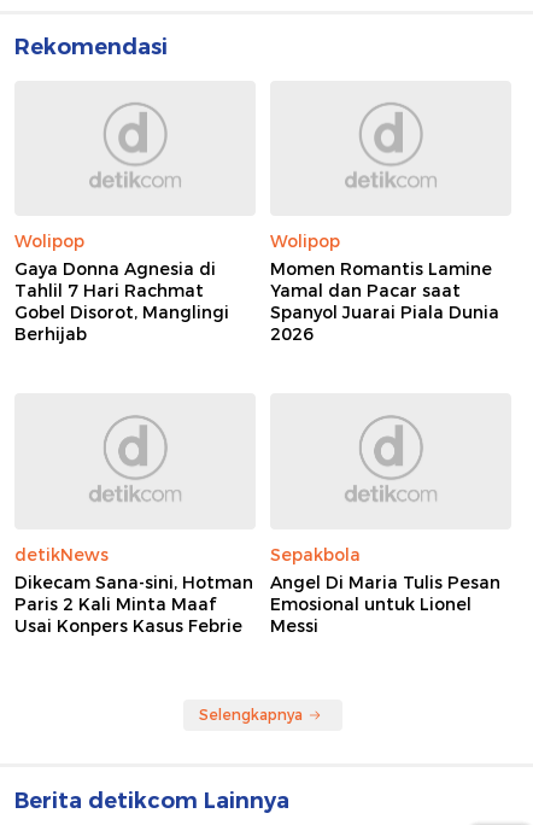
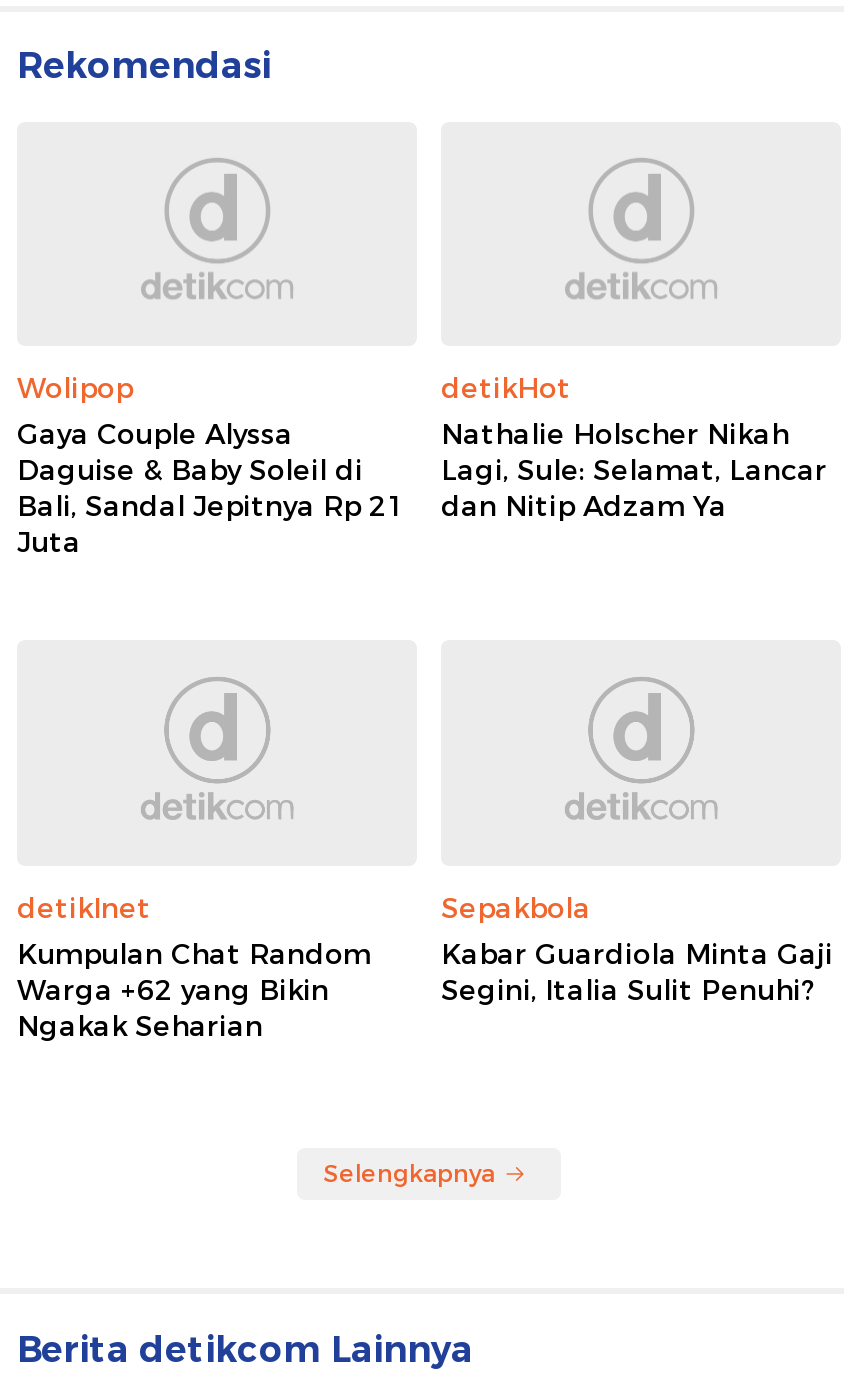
[270,231,499,345] Wolipop | Momen Romantis Lamine | Yamal dan Pacar saat | Spanyol Juarai Piala Dunia | 2026 -> [441,371,827,525] detikHot | Nathalie Holscher Nikah | Lagi, Sule: Selamat, Lancar | dan Nitip Adzam Ya
[14,258,229,345] Gaya Donna Agnesia di | Tahlil 7 Hari Rachmat | Gobel Disorot, Manglingi | Berhijab -> [17,417,405,561] Gaya Couple Alyssa | Daguise & Baby Soleil di | Bali, Sandal Jepitnya Rp 21 | Juta
[14,544,253,637] detikNews | Dikecam Sana-sini, Hotman | Paris 2 Kali Minta Maaf | Usai Konpers Kasus Febrie -> [17,890,371,1044] detikInet | Kumpulan Chat Random | Warga +62 yang Bikin | Ngakak Seharian
[270,571,500,637] Angel Di Maria Tulis Pesan | Emosional untuk Lionel | Messi -> [441,936,833,1008] Kabar Guardiola Minta Gaji | Segini, Italia Sulit Penuhi?

